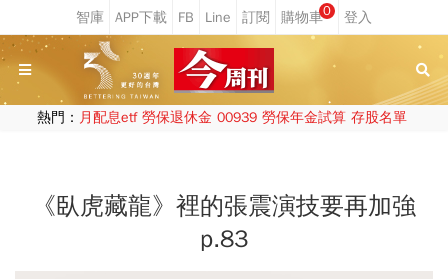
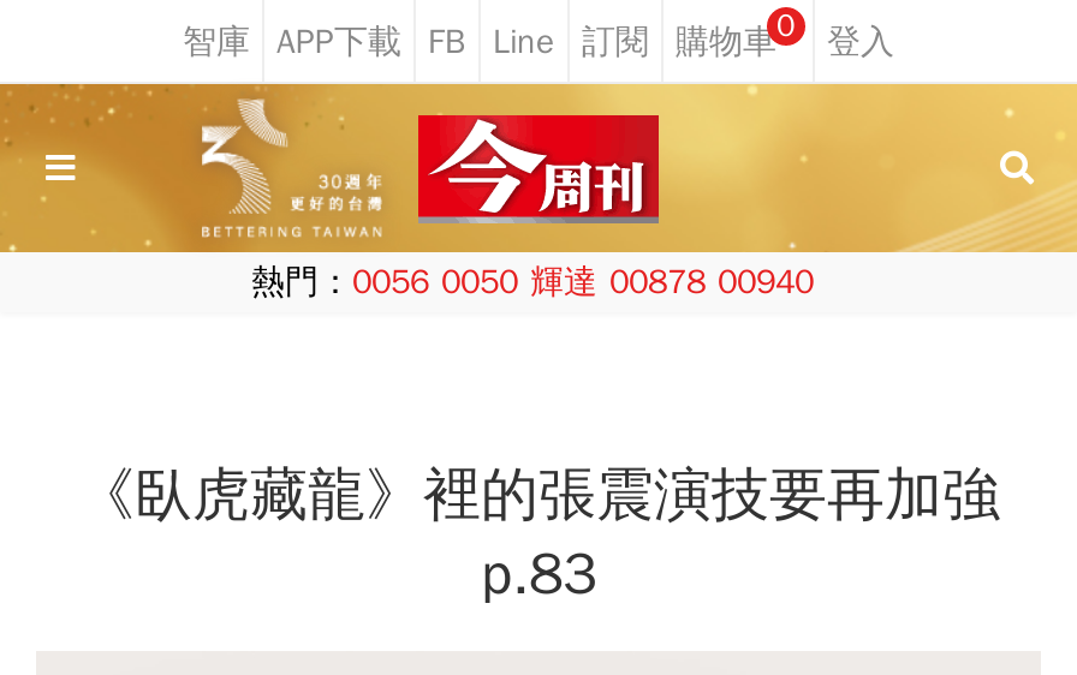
[36,109,406,126] 熱門：月配息etf 勞保退休金 00939 勞保年金試算 存股名單 -> [251,262,814,303] 熱門：0056 0050 輝達 00878 00940

